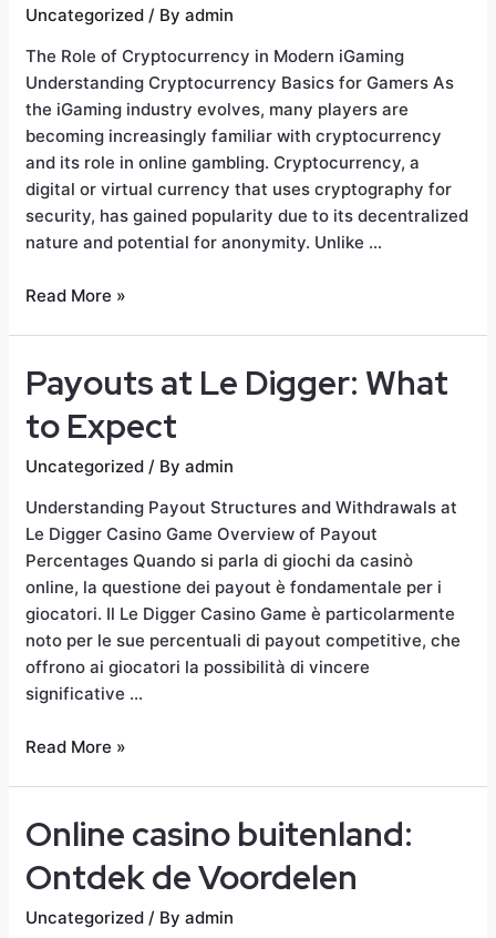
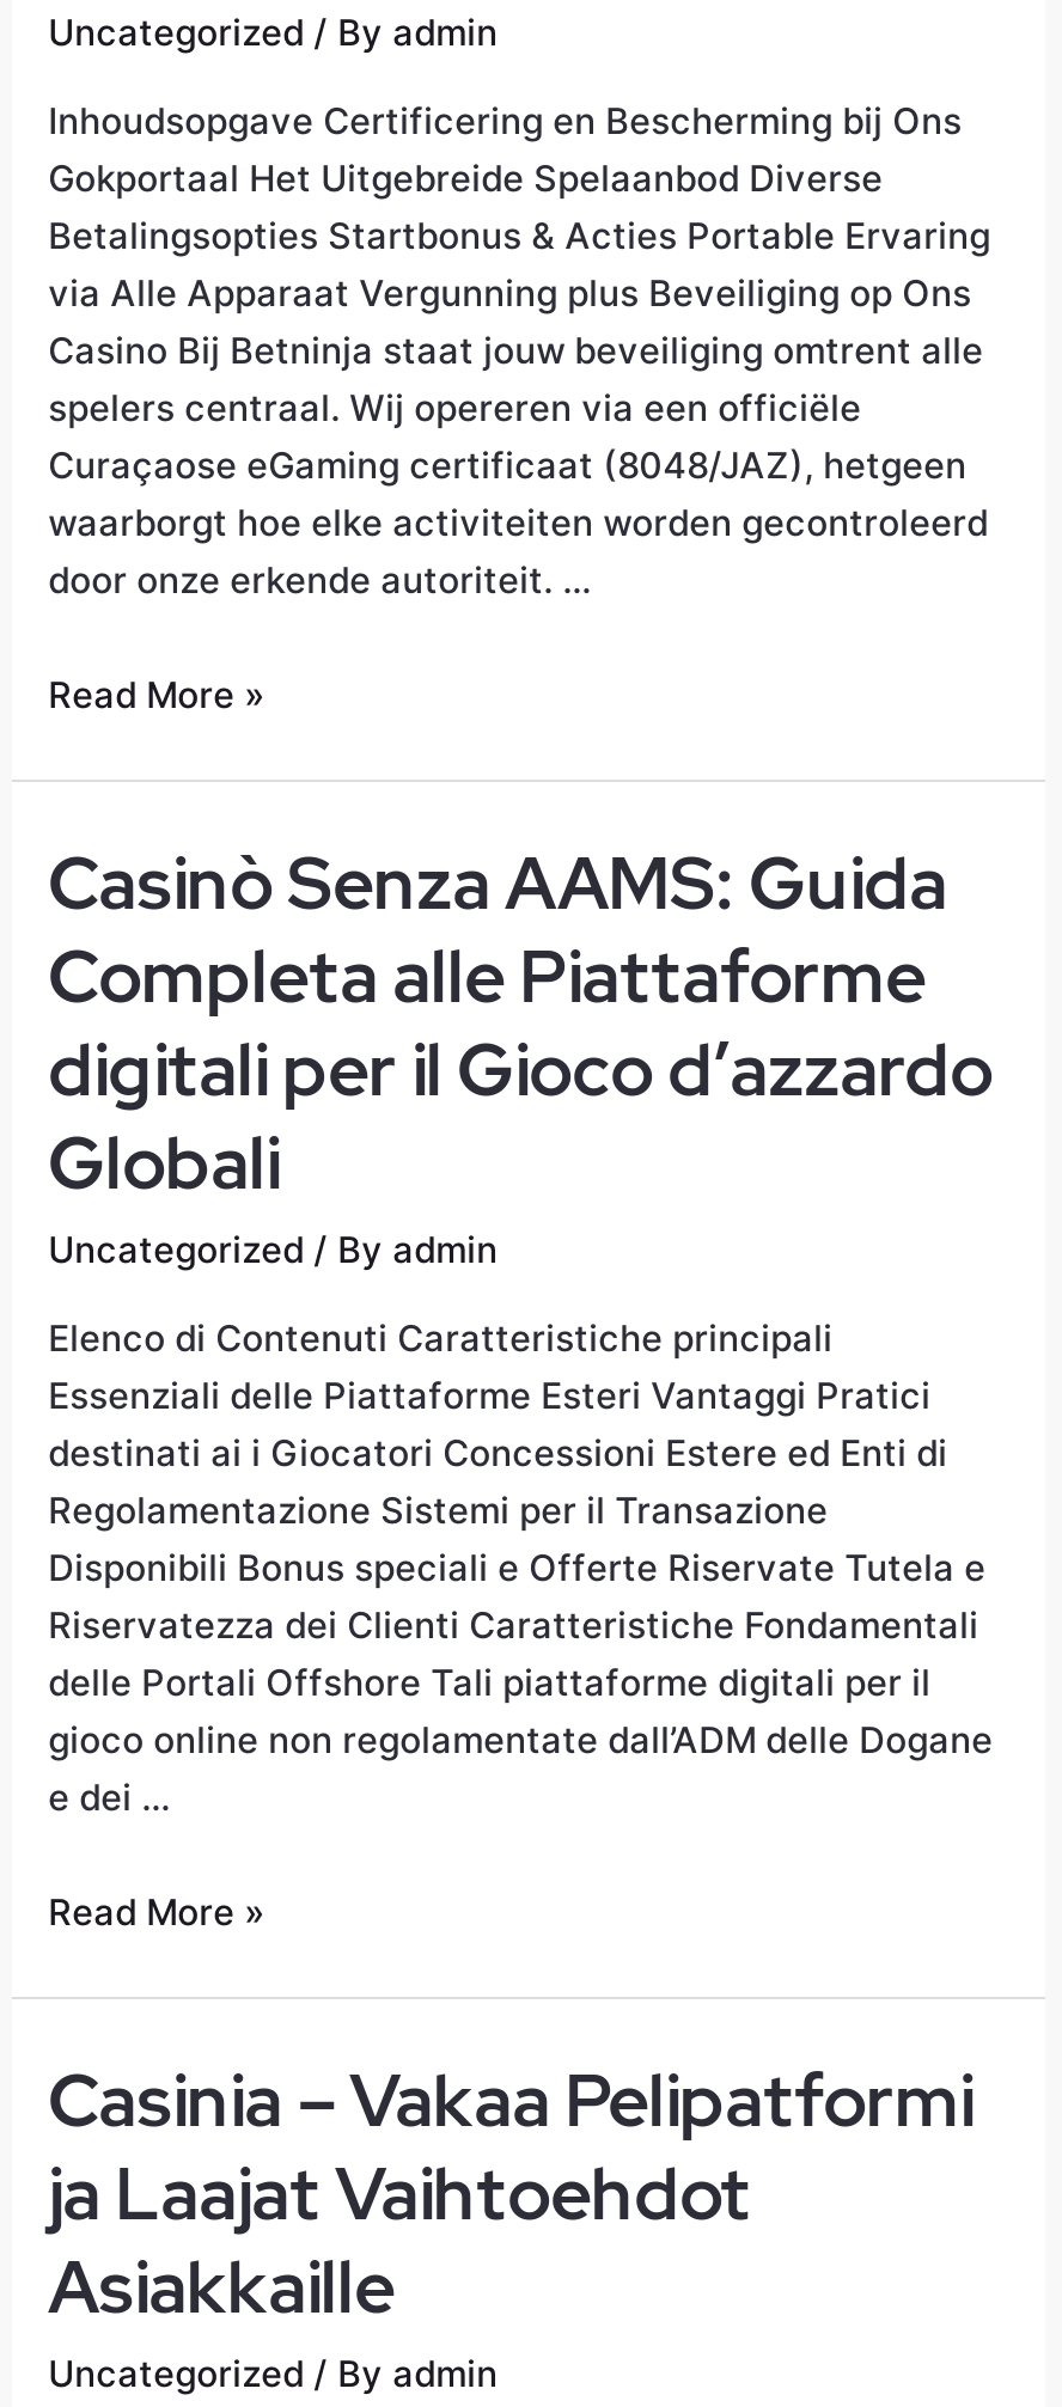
[26,45,468,253] The Role of Cryptocurrency in Modern iGaming | Understanding Cryptocurrency Basics for Gamers As | the iGaming industry evolves, many players are | becoming increasingly familiar with cryptocurrency | and its role in online gambling. Cryptocurrency, a | digital or virtual currency that uses cryptography for | security, has gained popularity due to its decentralized | nature and potential for anonymity. Unlike … -> [48,98,990,603] Inhoudsopgave Certificering en Bescherming bij Ons | Gokportaal Het Uitgebreide Spelaanbod Diverse | Betalingsopties Startbonus & Acties Portable Ervaring | via Alle Apparaat Vergunning plus Beveiliging op Ons | Casino Bij Betninja staat jouw beveiliging omtrent alle | spelers centraal. Wij opereren via een officiële | Curaçaose eGaming certificaat (8048/JAZ), hetgeen | waarborgt hoe elke activiteiten worden gecontroleerd | door onze erkende autoriteit. …
[26,360,449,448] Payouts at Le Digger: What | to Expect -> [48,835,993,1210] Casinò Senza AAMS: Guida | Completa alle Piattaforme | digitali per il Gioco d’azzardo | Globali
[26,497,461,704] Understanding Payout Structures and Withdrawals at | Le Digger Casino Game Overview of Payout | Percentages Quando si parla di giochi da casinò | online, la questione dei payout è fondamentale per i | giocatori. Il Le Digger Casino Game è particolarmente | noto per le sue percentuali di payout competitive, che | offrono ai giocatori la possibilità di vincere | significative … -> [48,1315,993,1820] Elenco di Contenuti Caratteristiche principali | Essenziali delle Piattaforme Esteri Vantaggi Pratici | destinati ai i Giocatori Concessioni Estere ed Enti di | Regolamentazione Sistemi per il Transazione | Disponibili Bonus speciali e Offerte Riservate Tutela e | Riservatezza dei Clienti Caratteristiche Fondamentali | delle Portali Offshore Tali piattaforme digitali per il | gioco online non regolamentate dall’ADM delle Dogane | e dei …
[26,812,413,899] Online casino buitenland: | Ontdek de Voordelen -> [48,2052,974,2334] Casinia – Vakaa Pelipatformi | ja Laajat Vaihtoehdot | Asiakkaille

